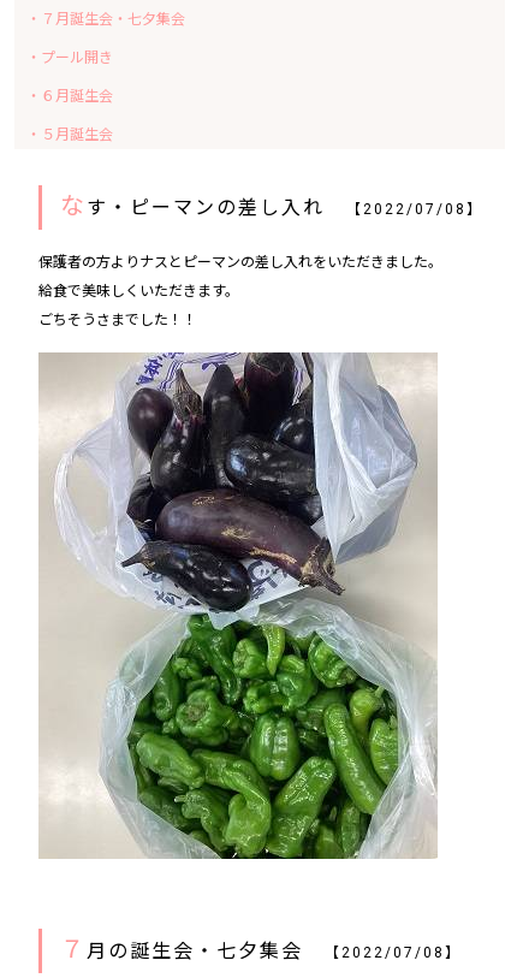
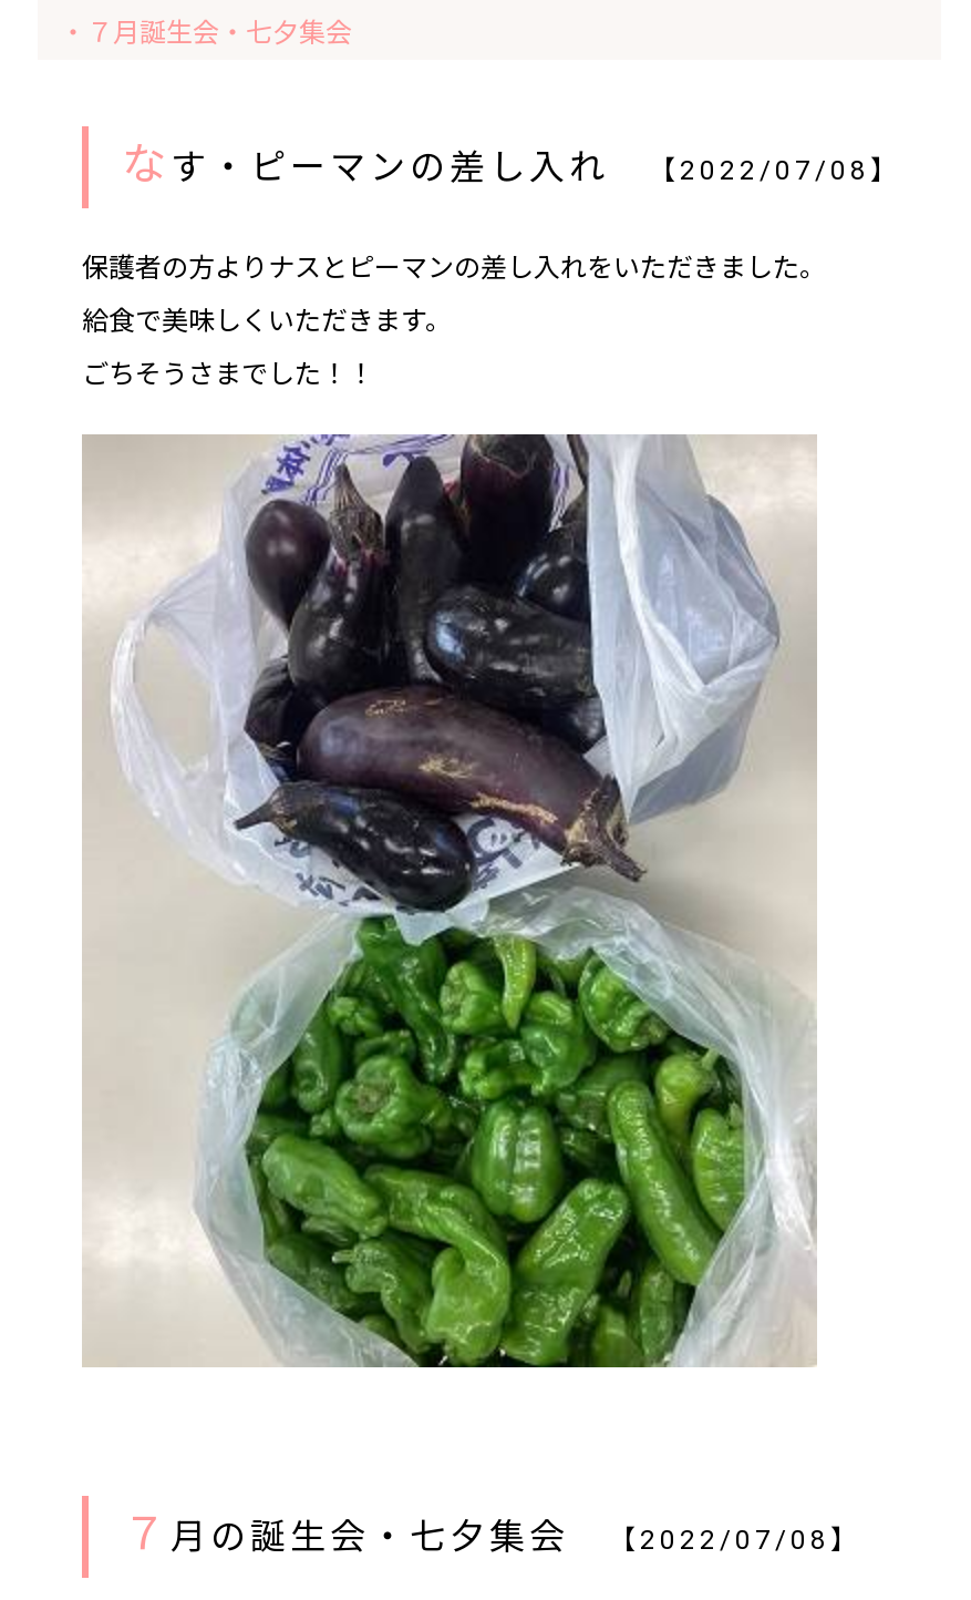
[26,49,113,143] ・プール開き | ・６月誕生会 | ・５月誕生会 -> none

